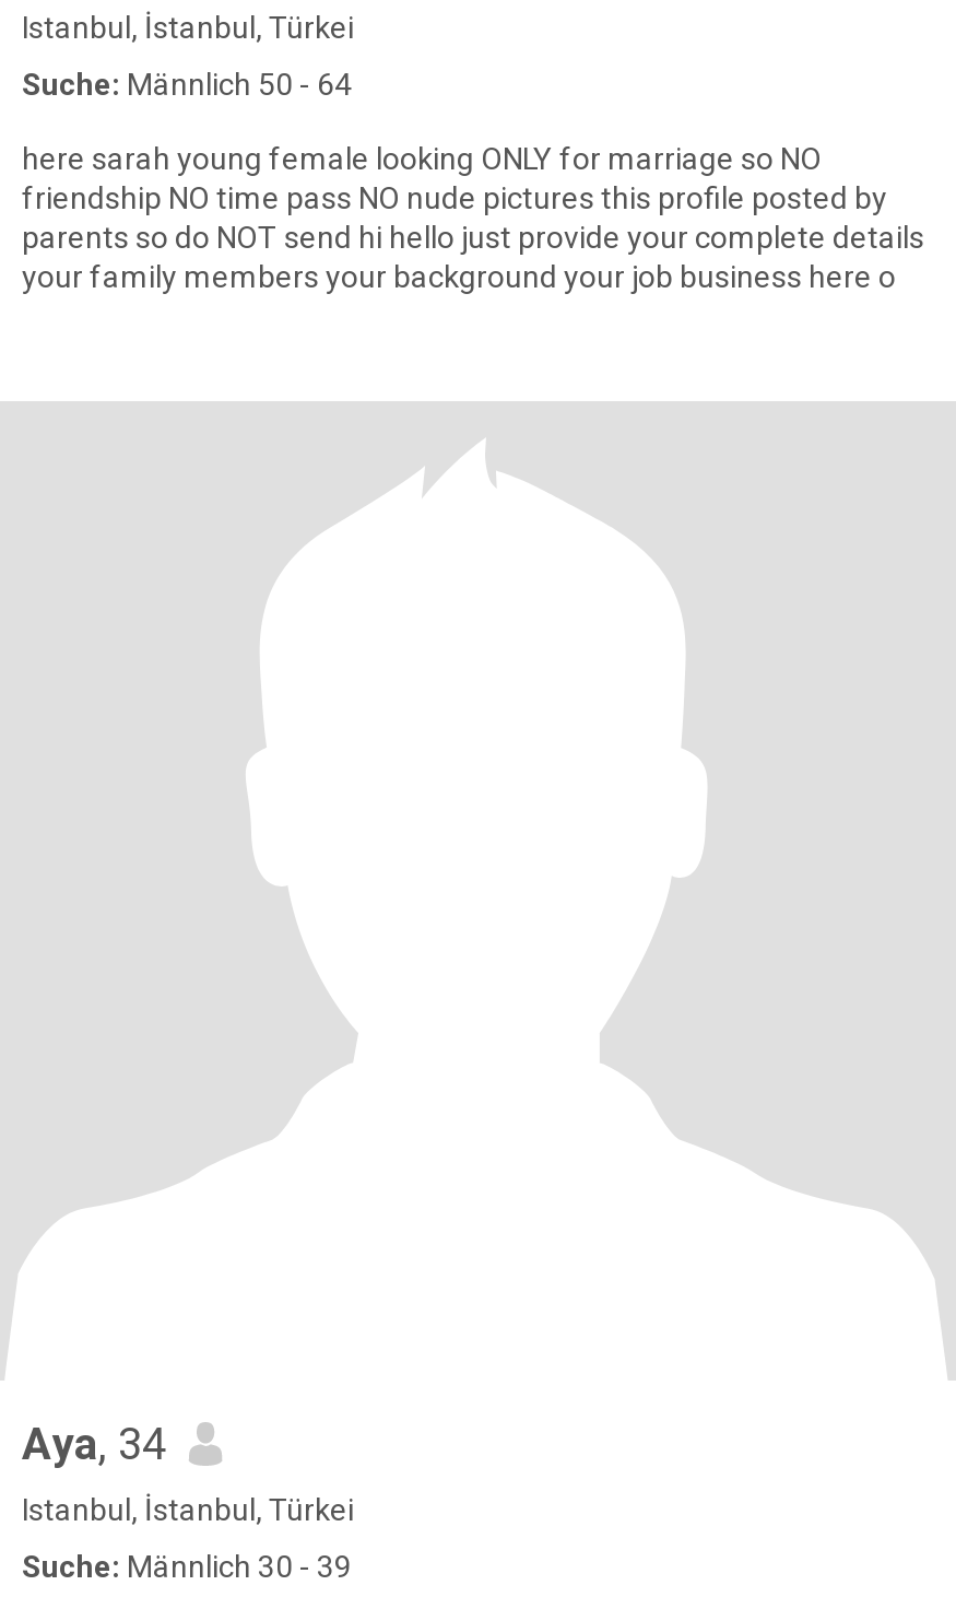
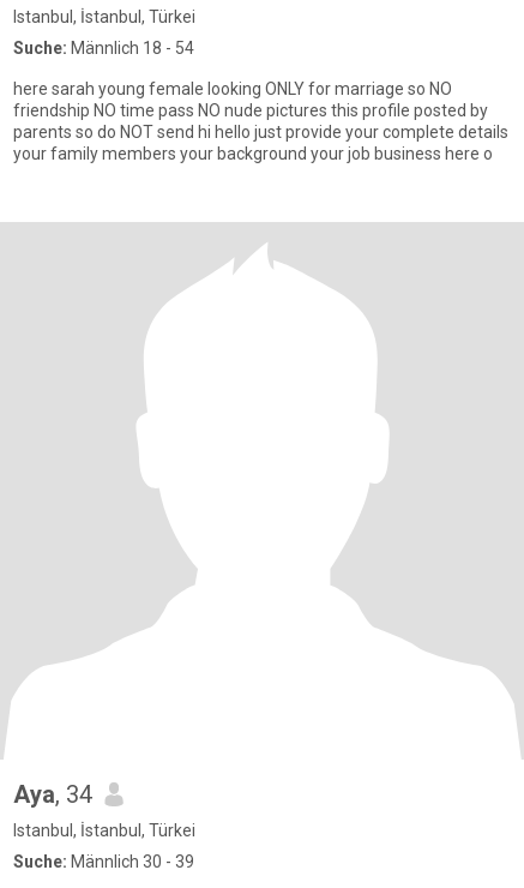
[22,67,352,102] Suche: Männlich 50 - 64 -> [13,38,194,58] Suche: Männlich 18 - 54

